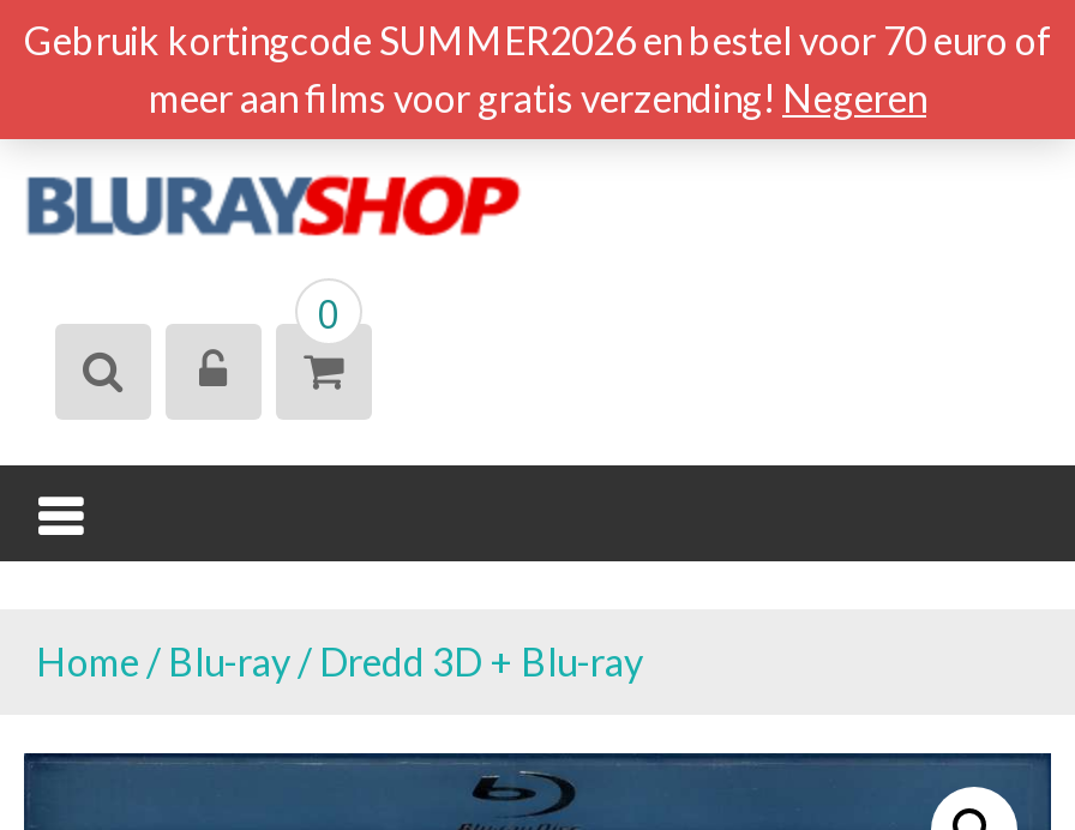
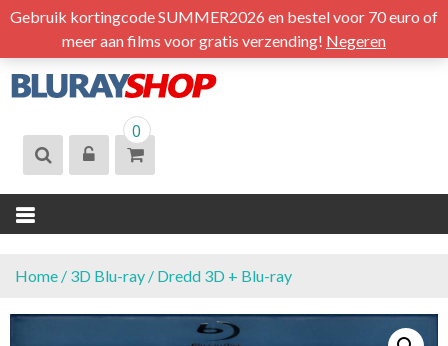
[36,638,643,684] Home / Blu-ray / Dredd 3D + Blu-ray -> [15,266,292,285] Home / 3D Blu-ray / Dredd 3D + Blu-ray

